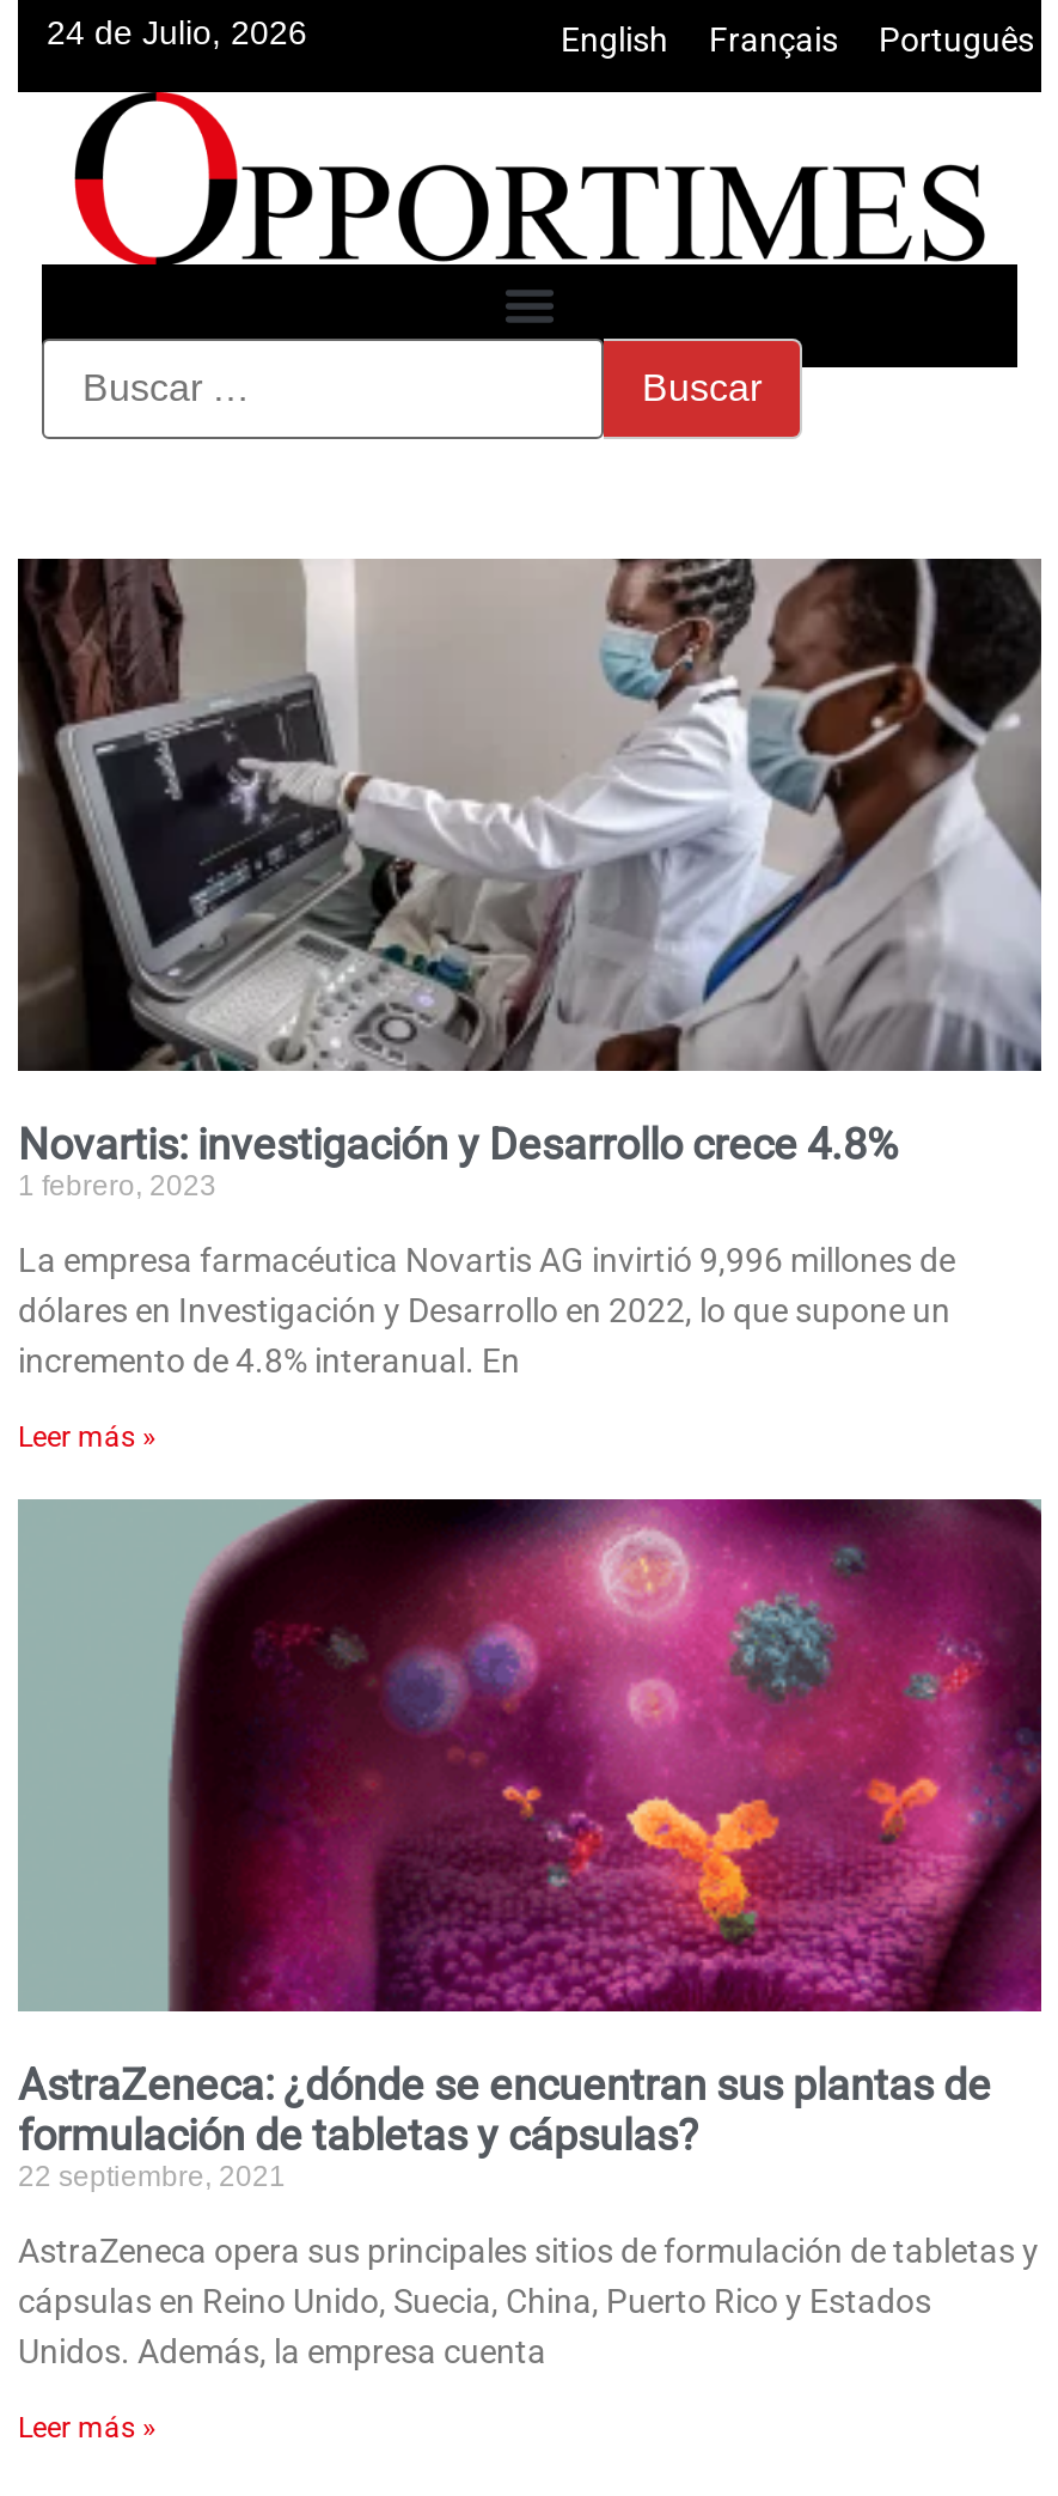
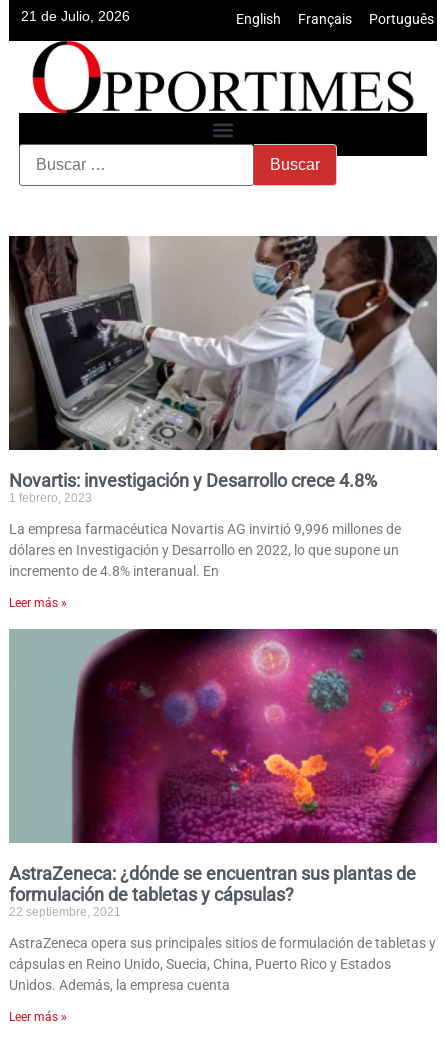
[47,13,307,51] 24 de Julio, 2026 -> [21,8,130,24] 21 de Julio, 2026

